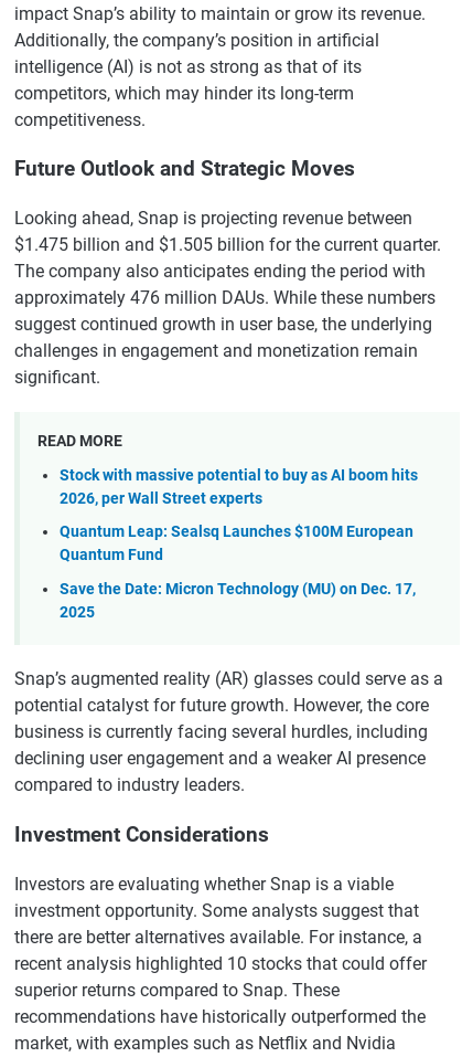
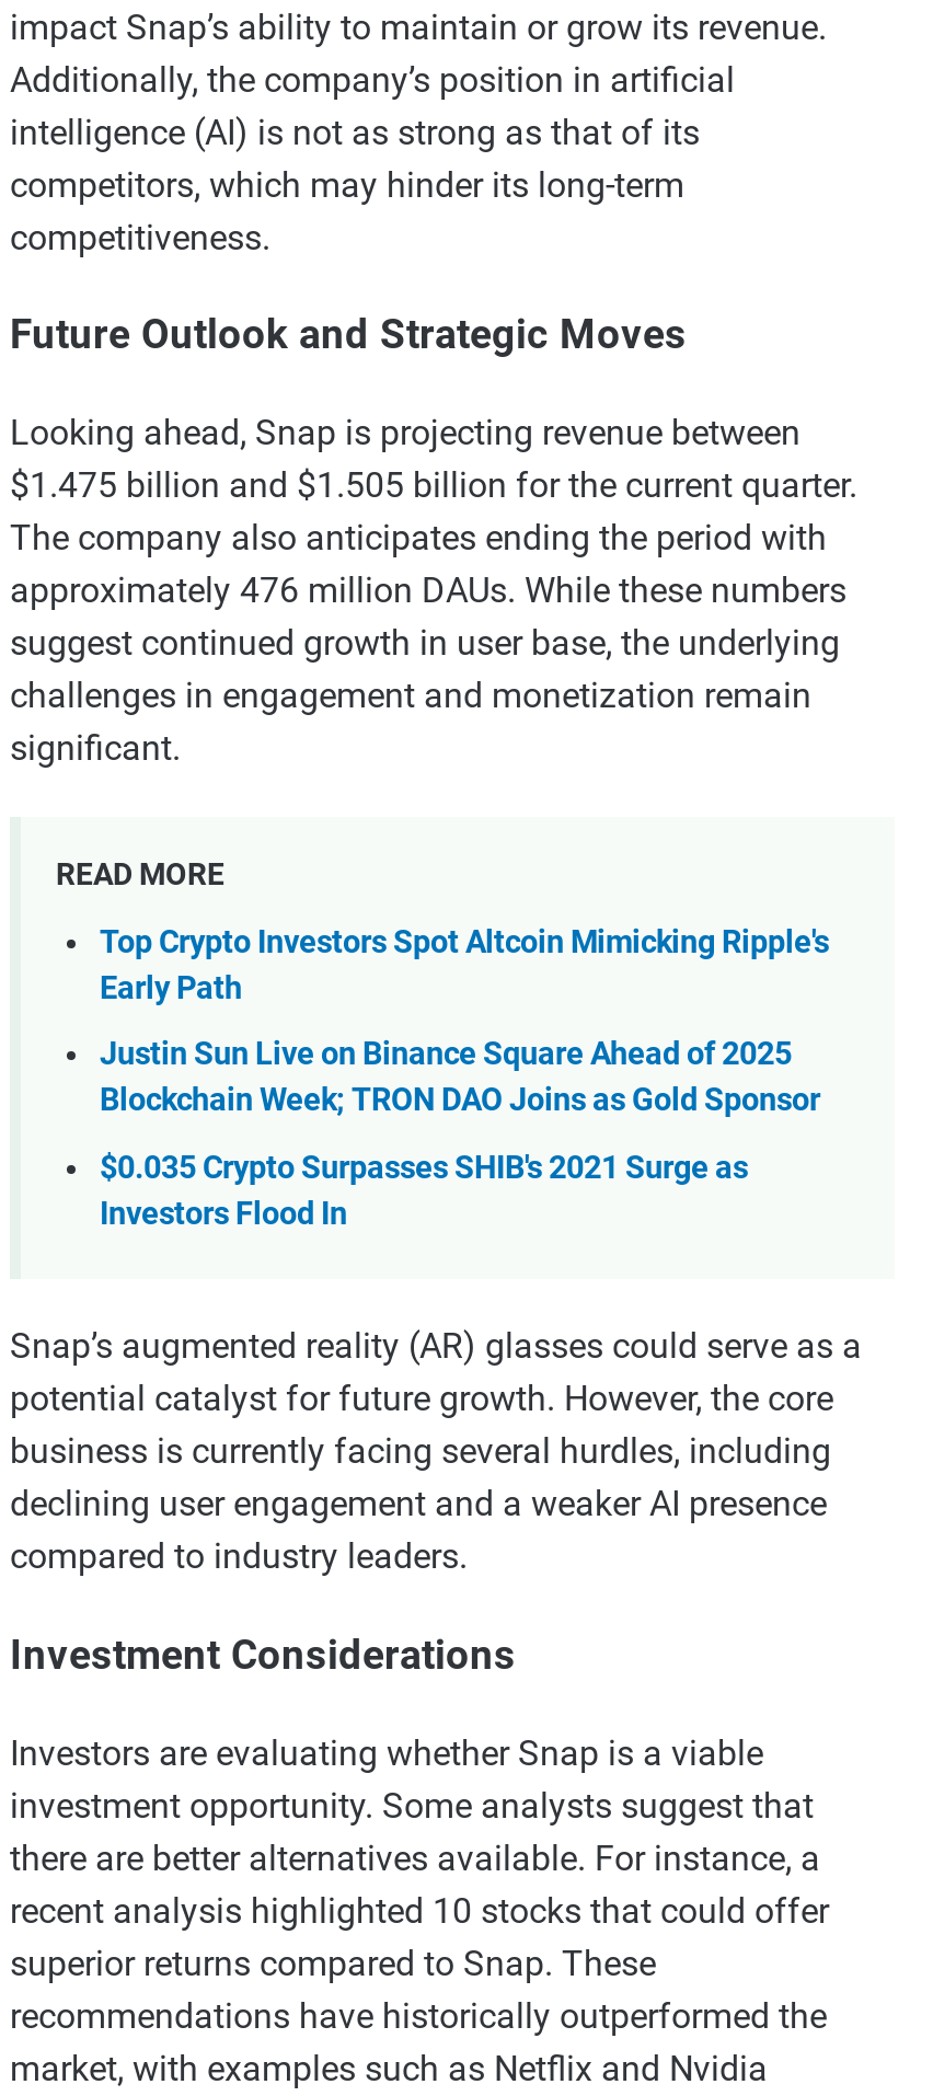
[60,466,418,508] Stock with massive potential to buy as AI boom hits | 2026, per Wall Street experts -> [100,924,829,1007] Top Crypto Investors Spot Altcoin Mimicking Ripple's | Early Path
[60,523,413,565] Quantum Leap: Sealsq Launches $100M European | Quantum Fund -> [100,1037,820,1120] Justin Sun Live on Binance Square Ahead of 2025 | Blockchain Week; TRON DAO Joins as Gold Sponsor
[60,580,416,622] Save the Date: Micron Technology (MU) on Dec. 17, | 2025 -> [100,1150,748,1233] $0.035 Crypto Surpasses SHIB's 2021 Surge as | Investors Flood In

